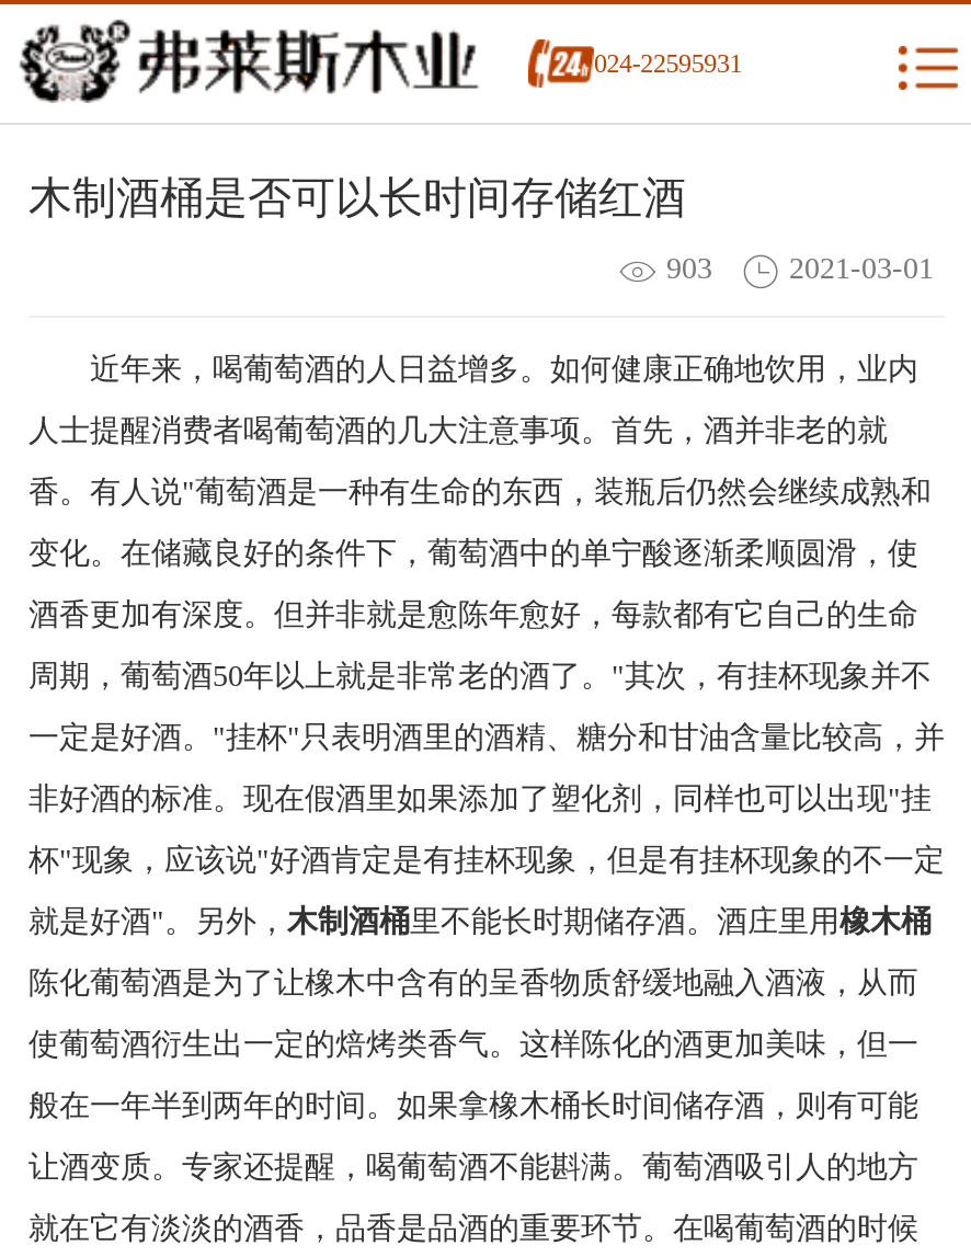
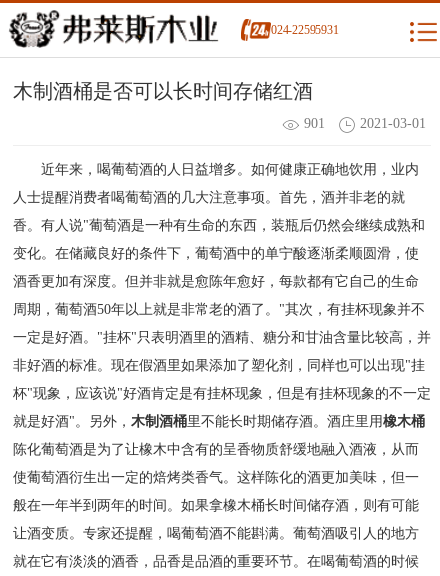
[666,253,712,286] 903 -> [304,116,325,131] 901

